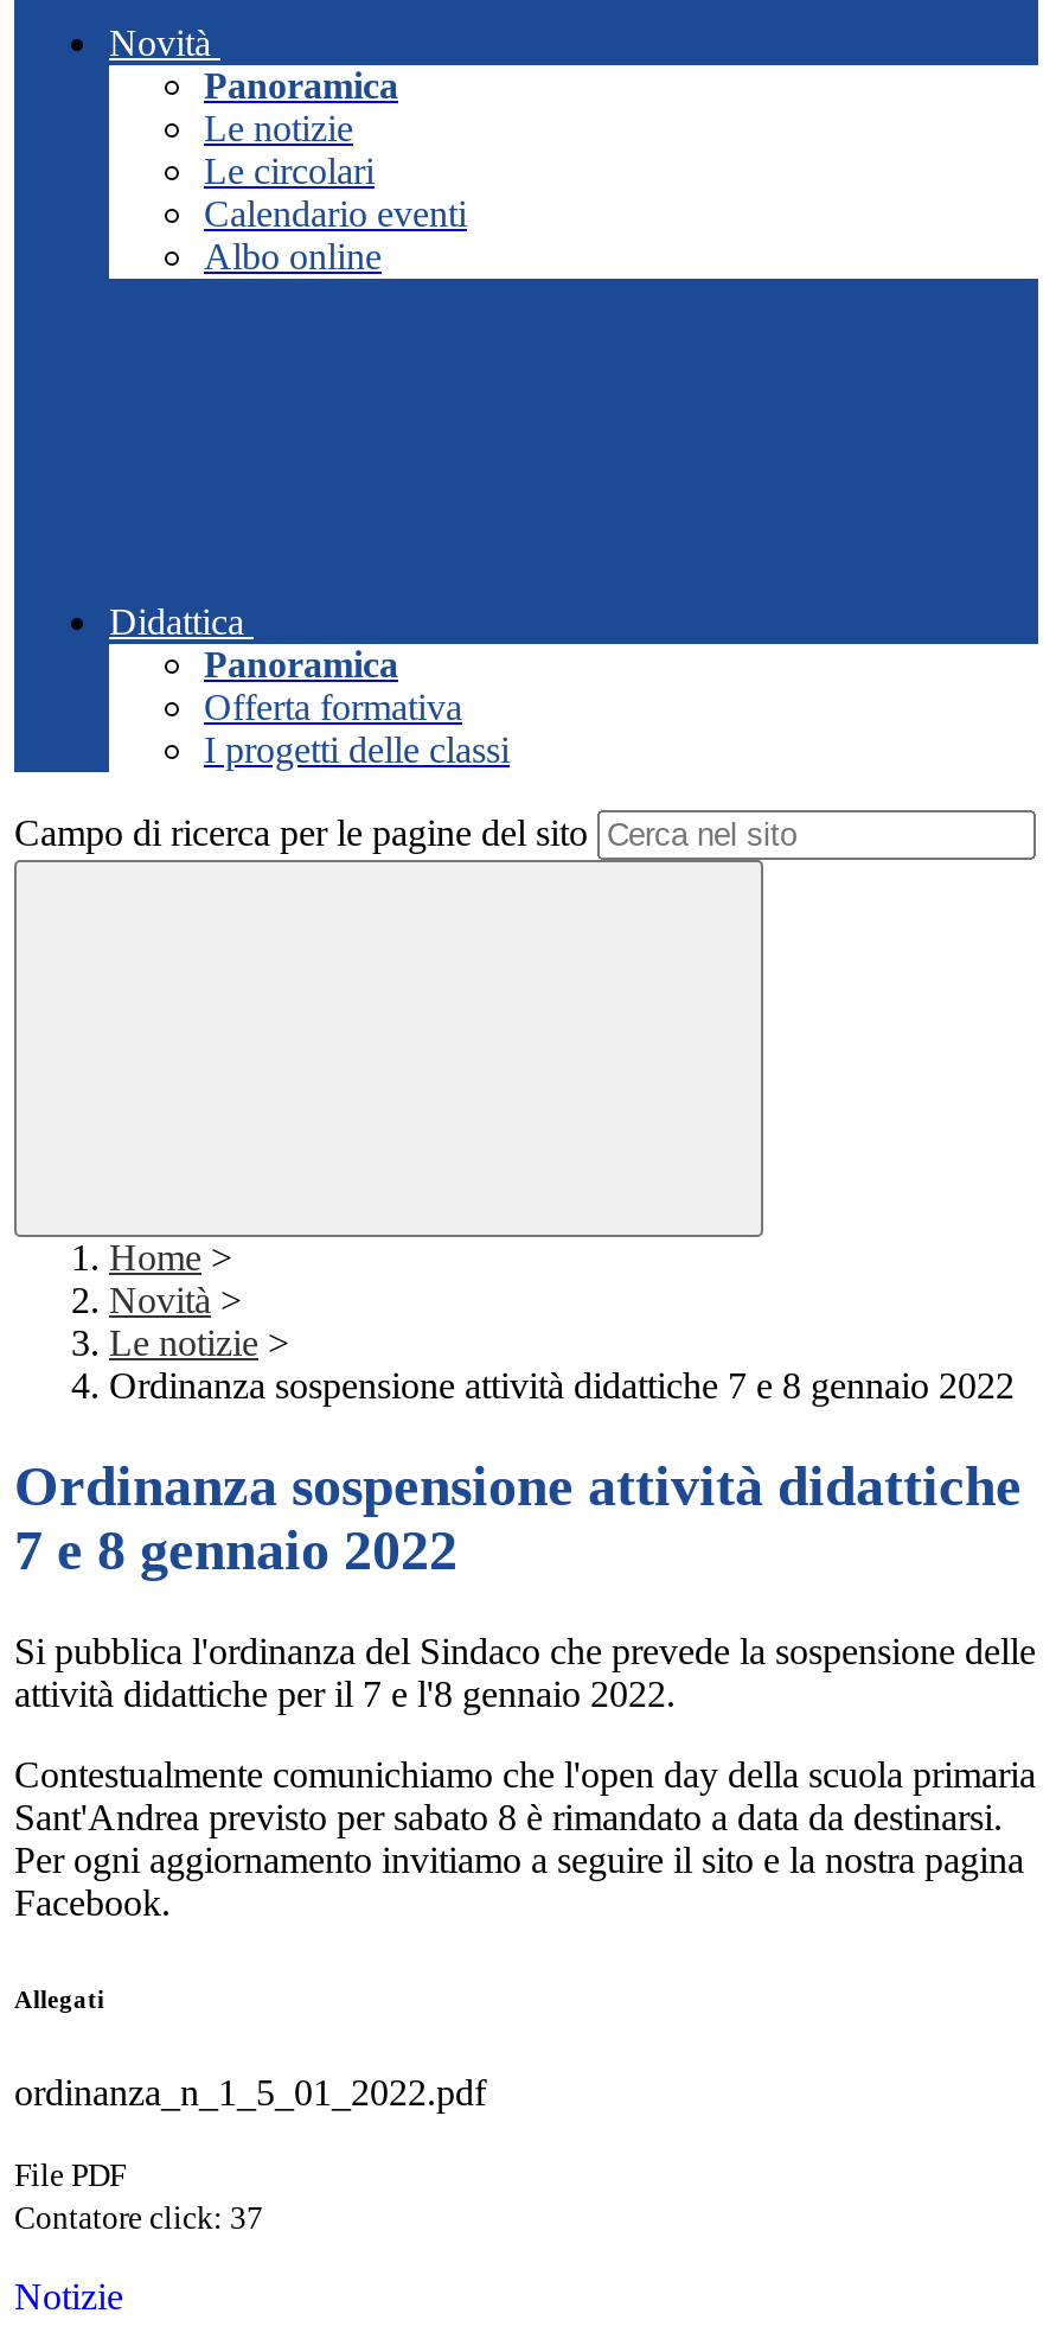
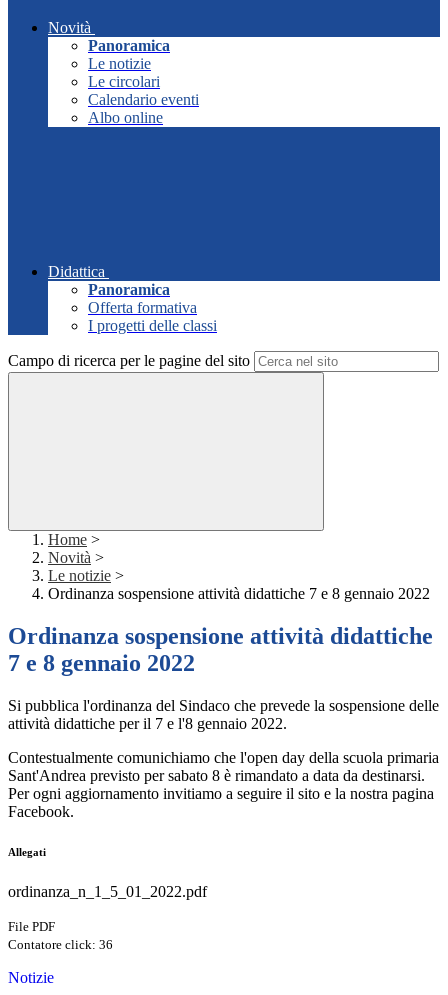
[14,2200,263,2236] Contatore click: 37 -> [8,937,113,952] Contatore click: 36

